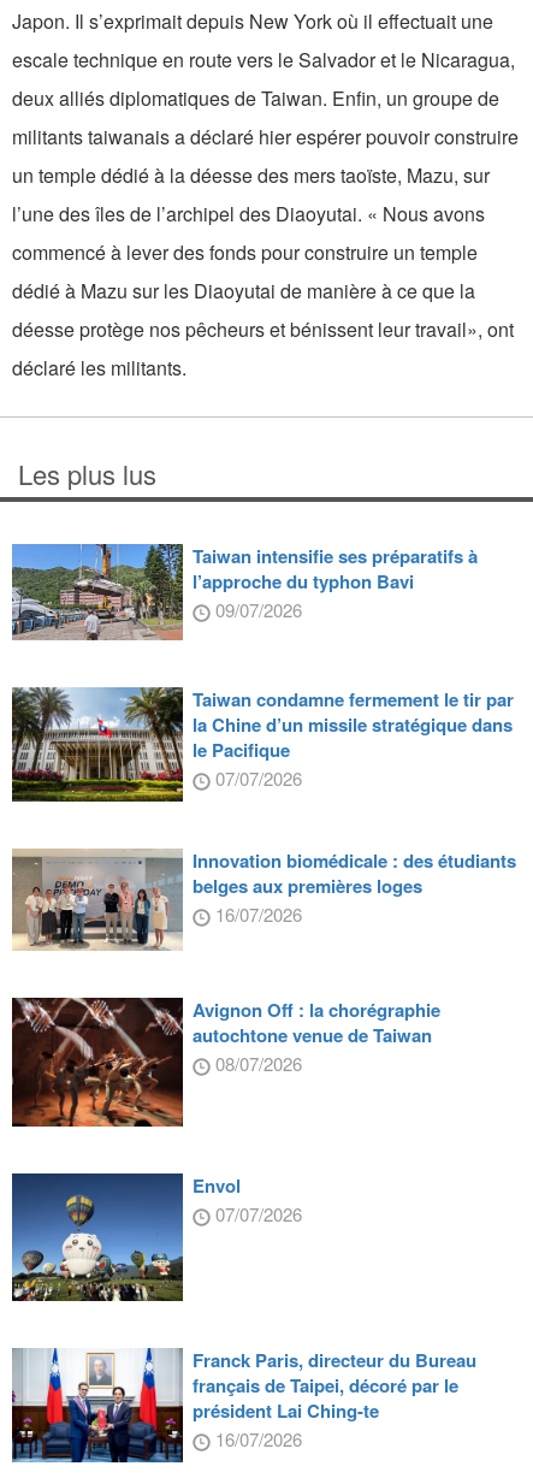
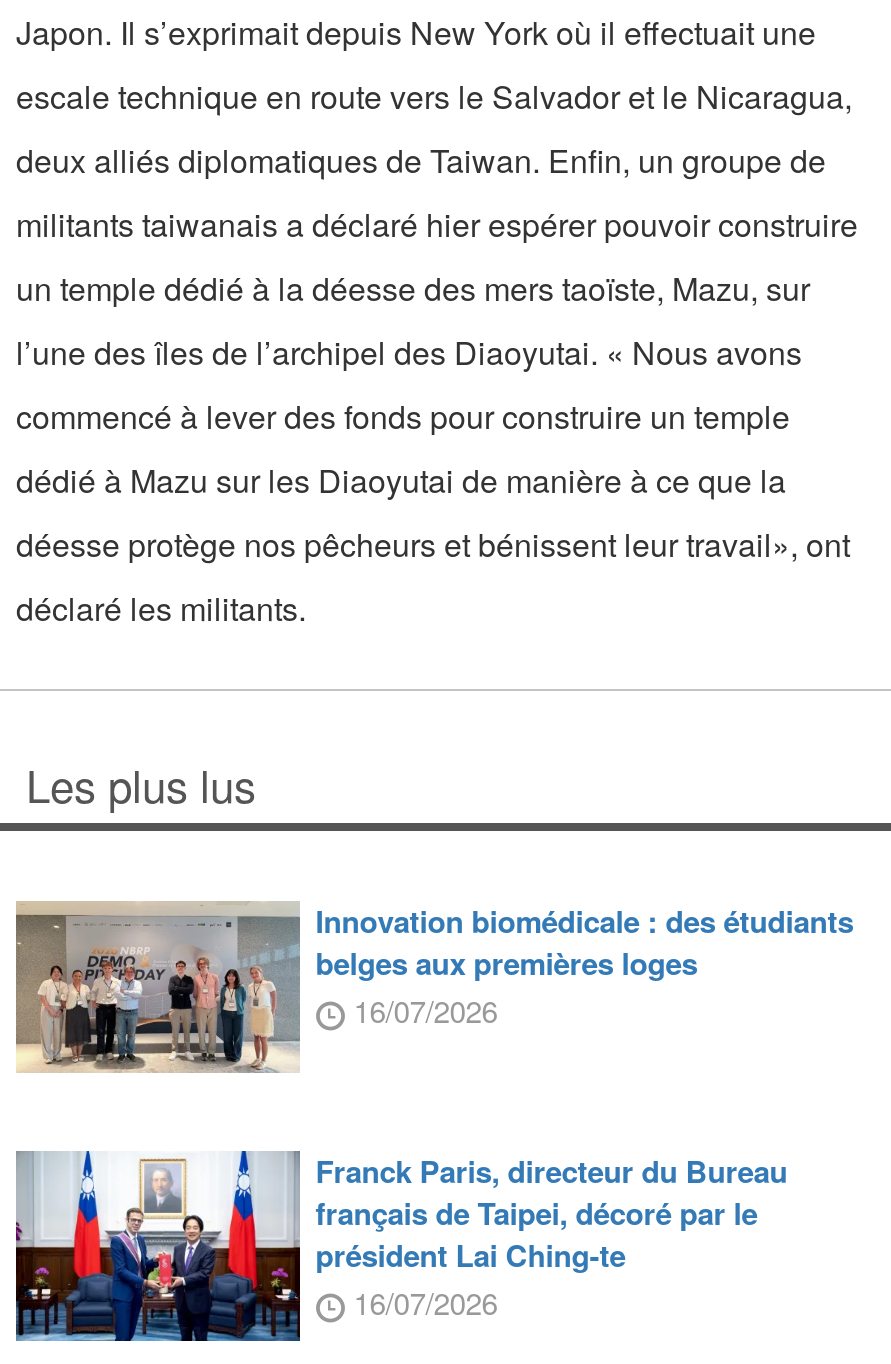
[11,543,514,791] [image] | Taiwan intensifie ses préparatifs à | l’approche du typhon Bavi | 09/07/2026 | Taiwan condamne fermement le tir par | la Chine d’un missile stratégique dans | le Pacifique | 07/07/2026 -> none
[11,686,184,805] [image] -> none
[11,997,440,1128] [image] | Avignon Off : la chorégraphie | autochtone venue de Taiwan | 08/07/2026 -> none
[11,1172,302,1302] [image] | Envol | 07/07/2026 -> none

